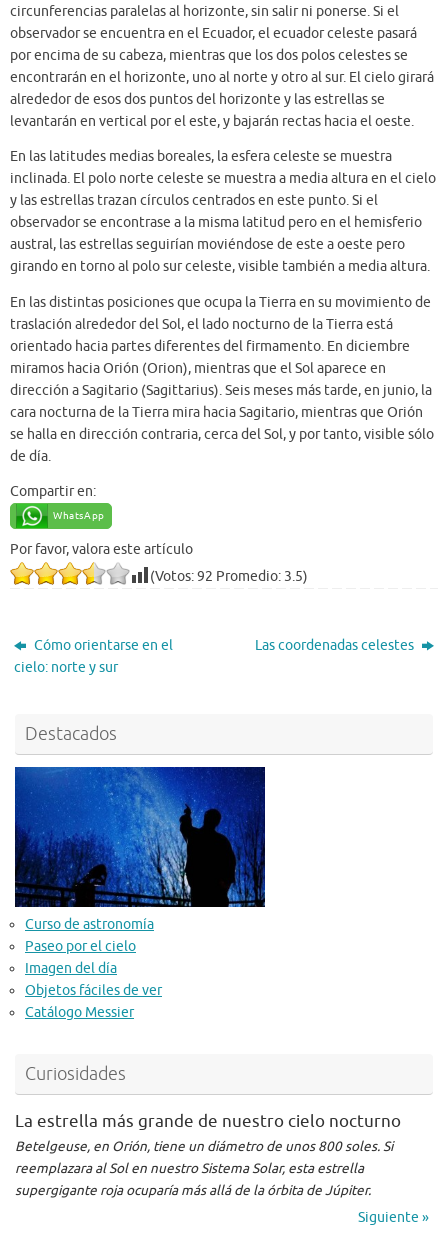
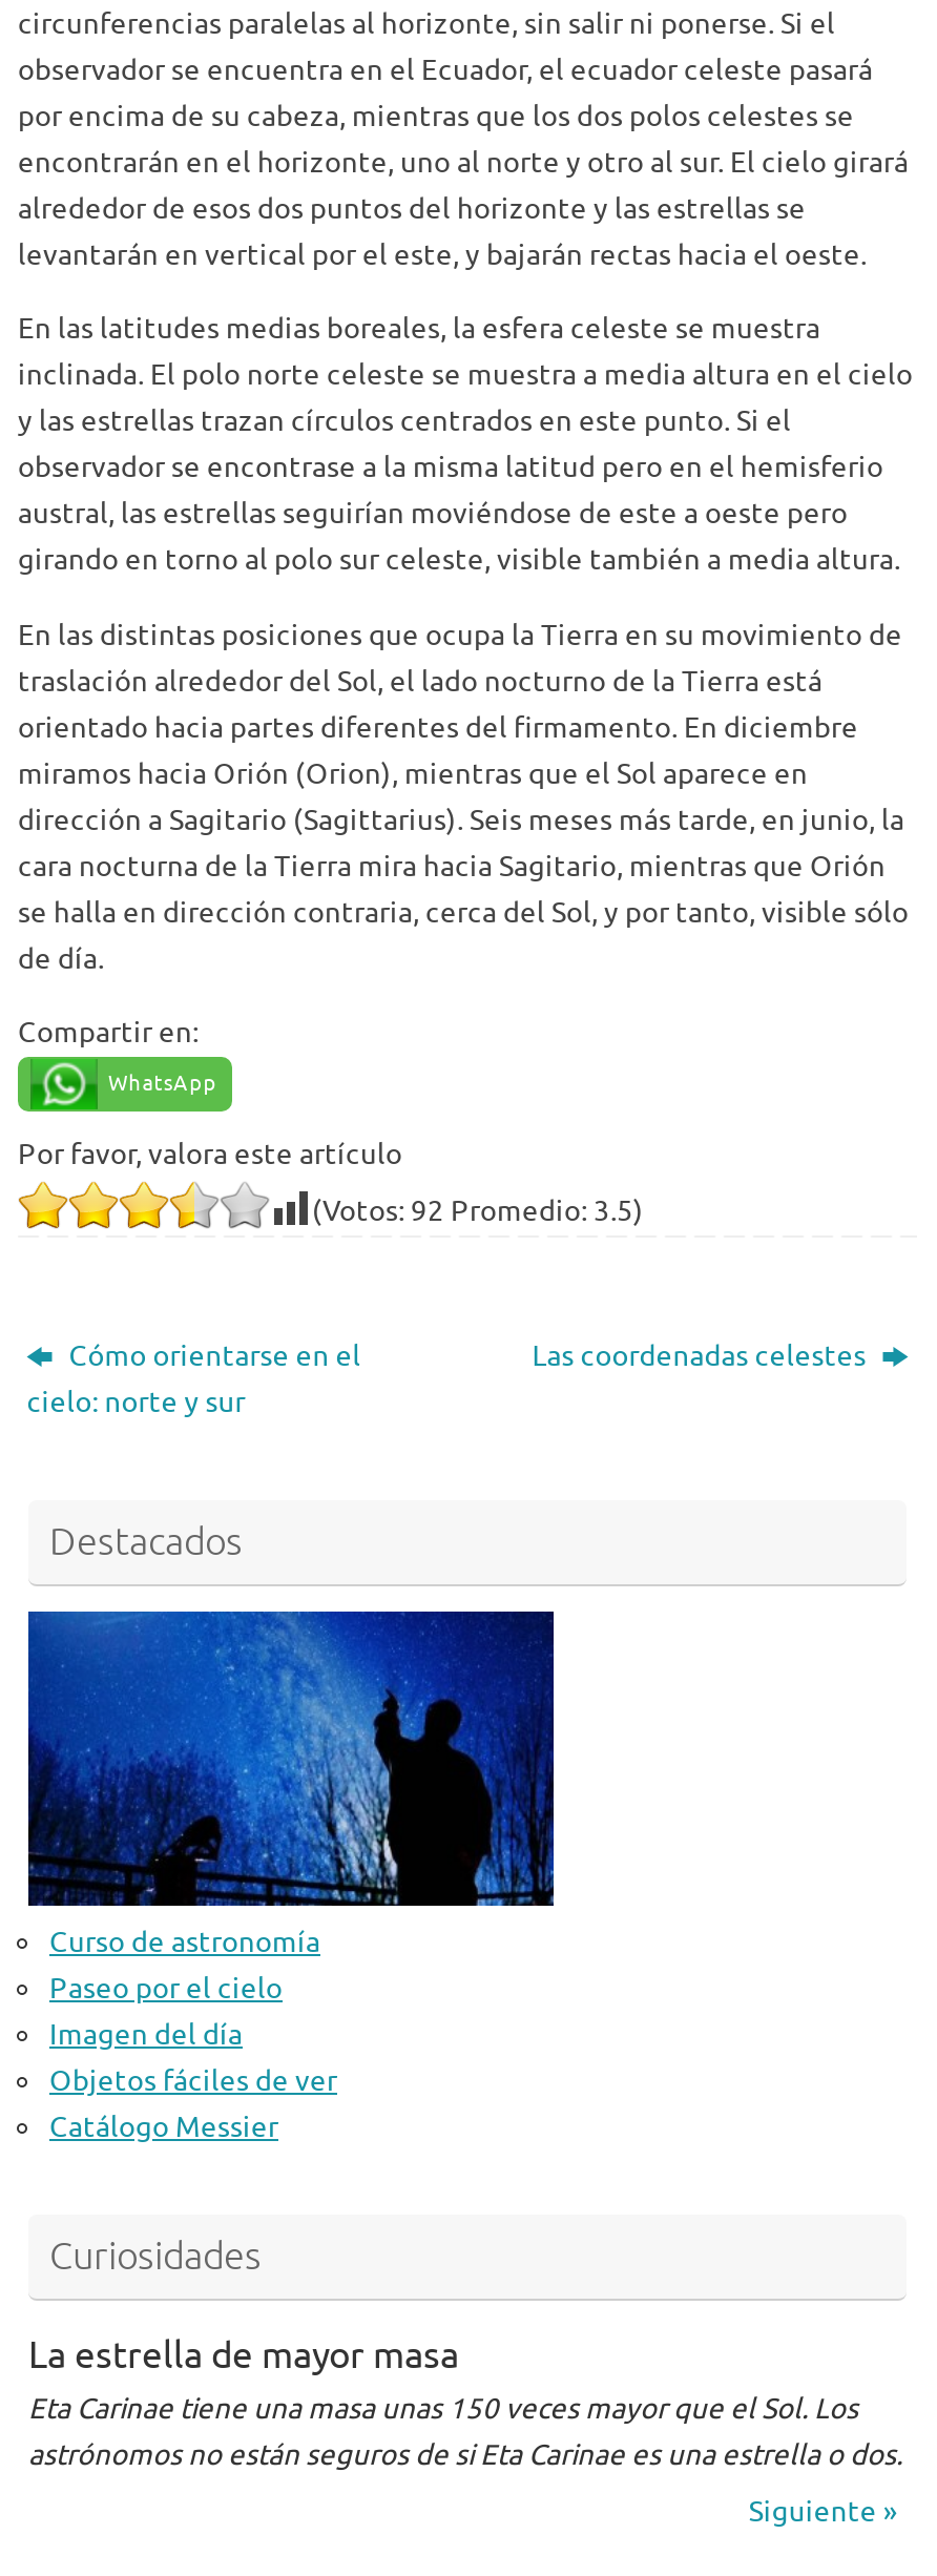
[15,1110,401,1199] La estrella más grande de nuestro cielo nocturno | Betelgeuse, en Orión, tiene un diámetro de unos 800 soles. Si | reemplazara al Sol en nuestro Sistema Solar, esta estrella | supergigante roja ocuparía más allá de la órbita de Júpiter. -> [28,2333,902,2474] La estrella de mayor masa | Eta Carinae tiene una masa unas 150 veces mayor que el Sol. Los | astrónomos no están seguros de si Eta Carinae es una estrella o dos.

